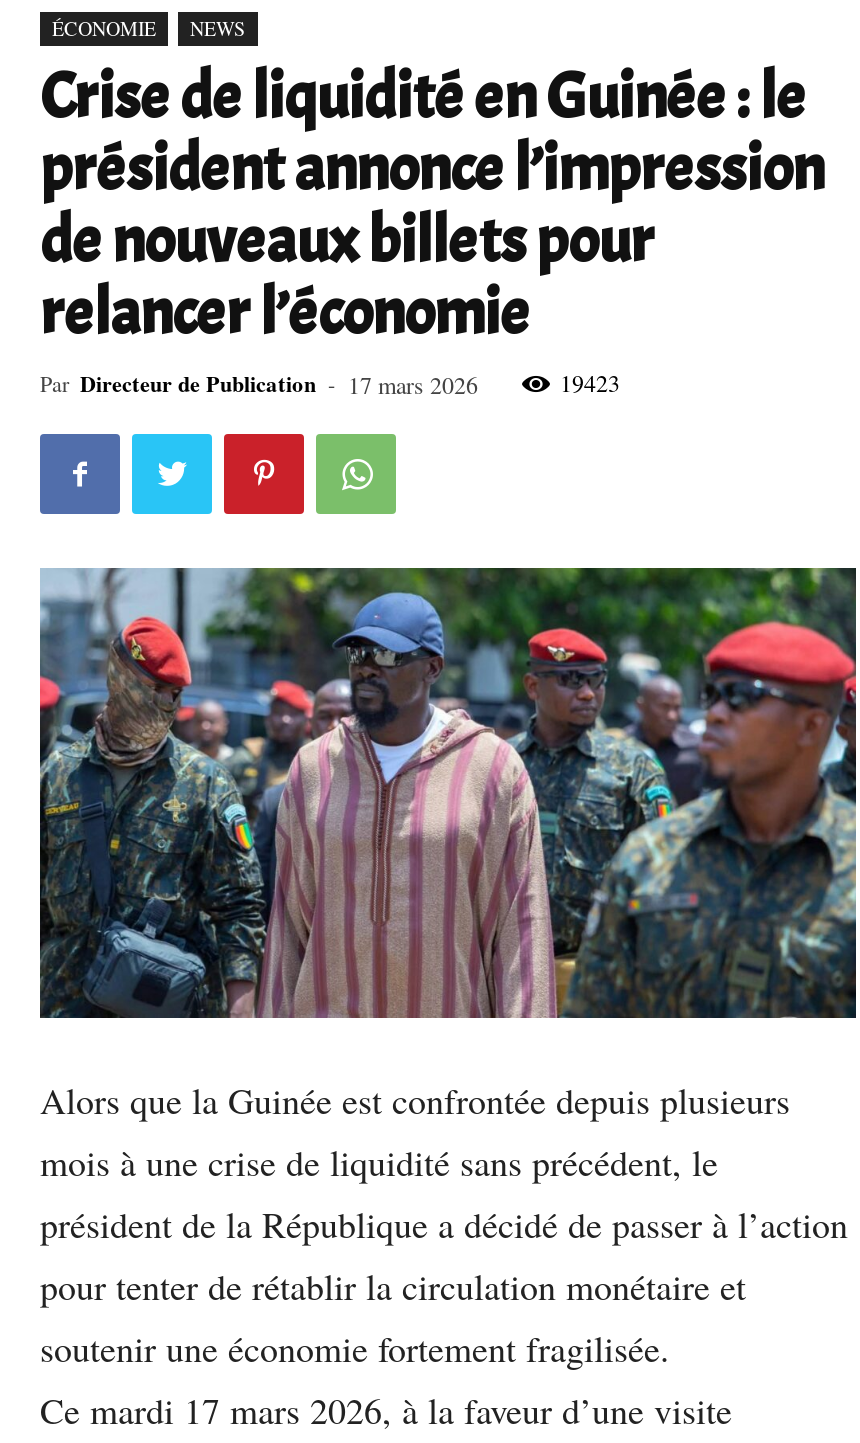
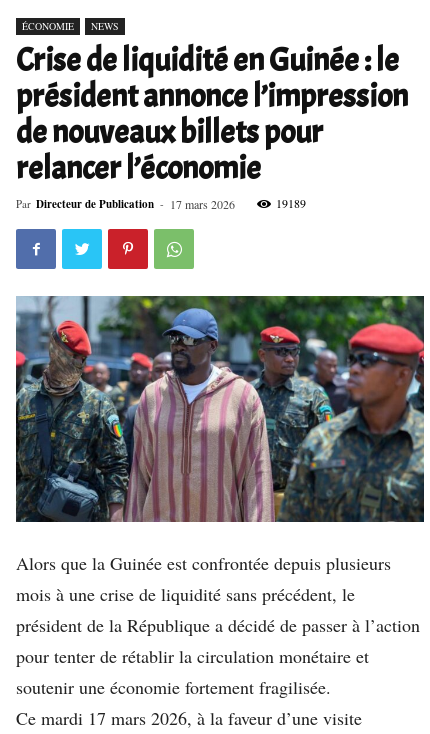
[560,366,620,398] 19423 -> [276,195,306,211] 19189

